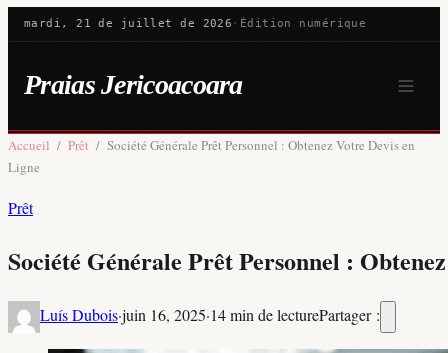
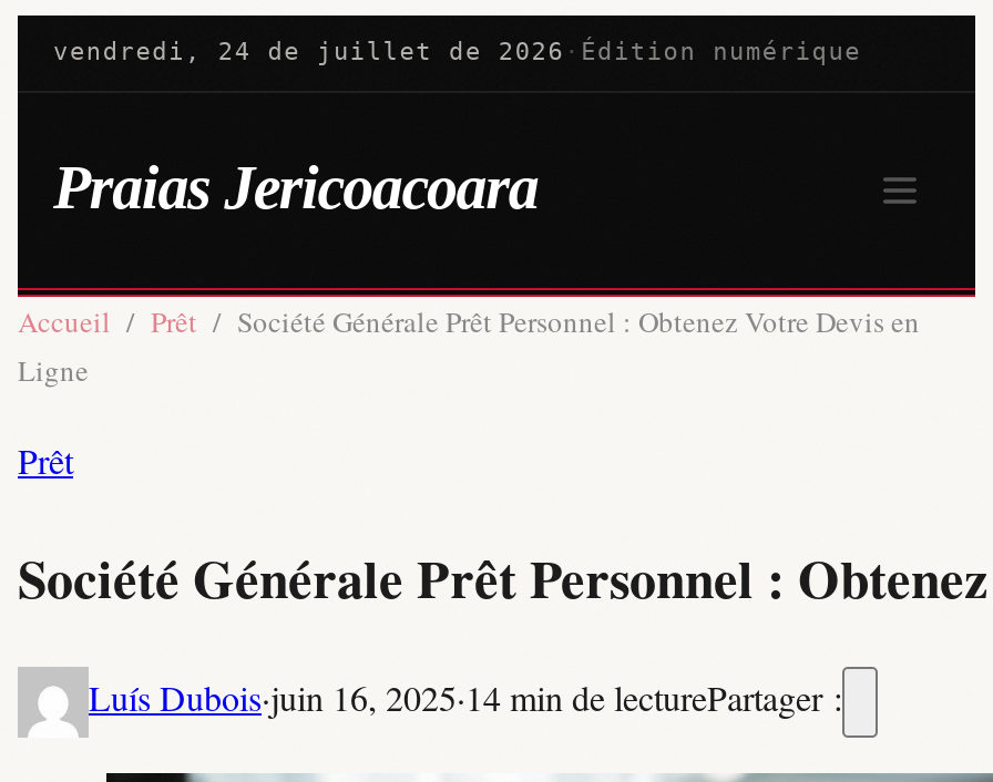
[24,17,366,30] mardi, 21 de juillet de 2026 · Édition numérique -> [53,38,861,66] vendredi, 24 de juillet de 2026 · Édition numérique

